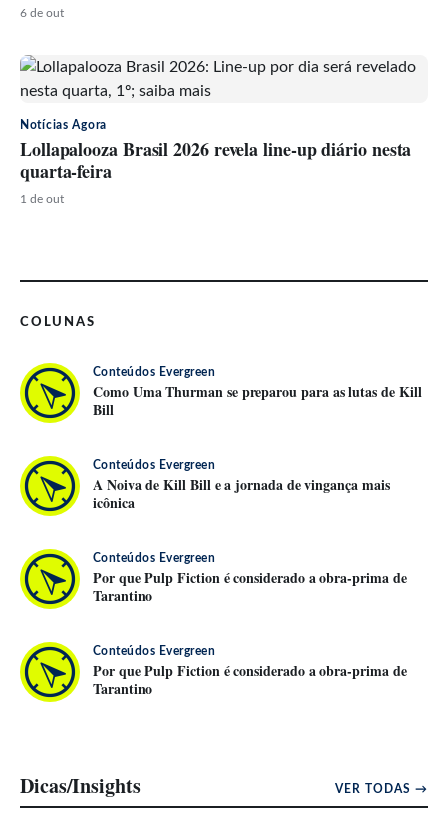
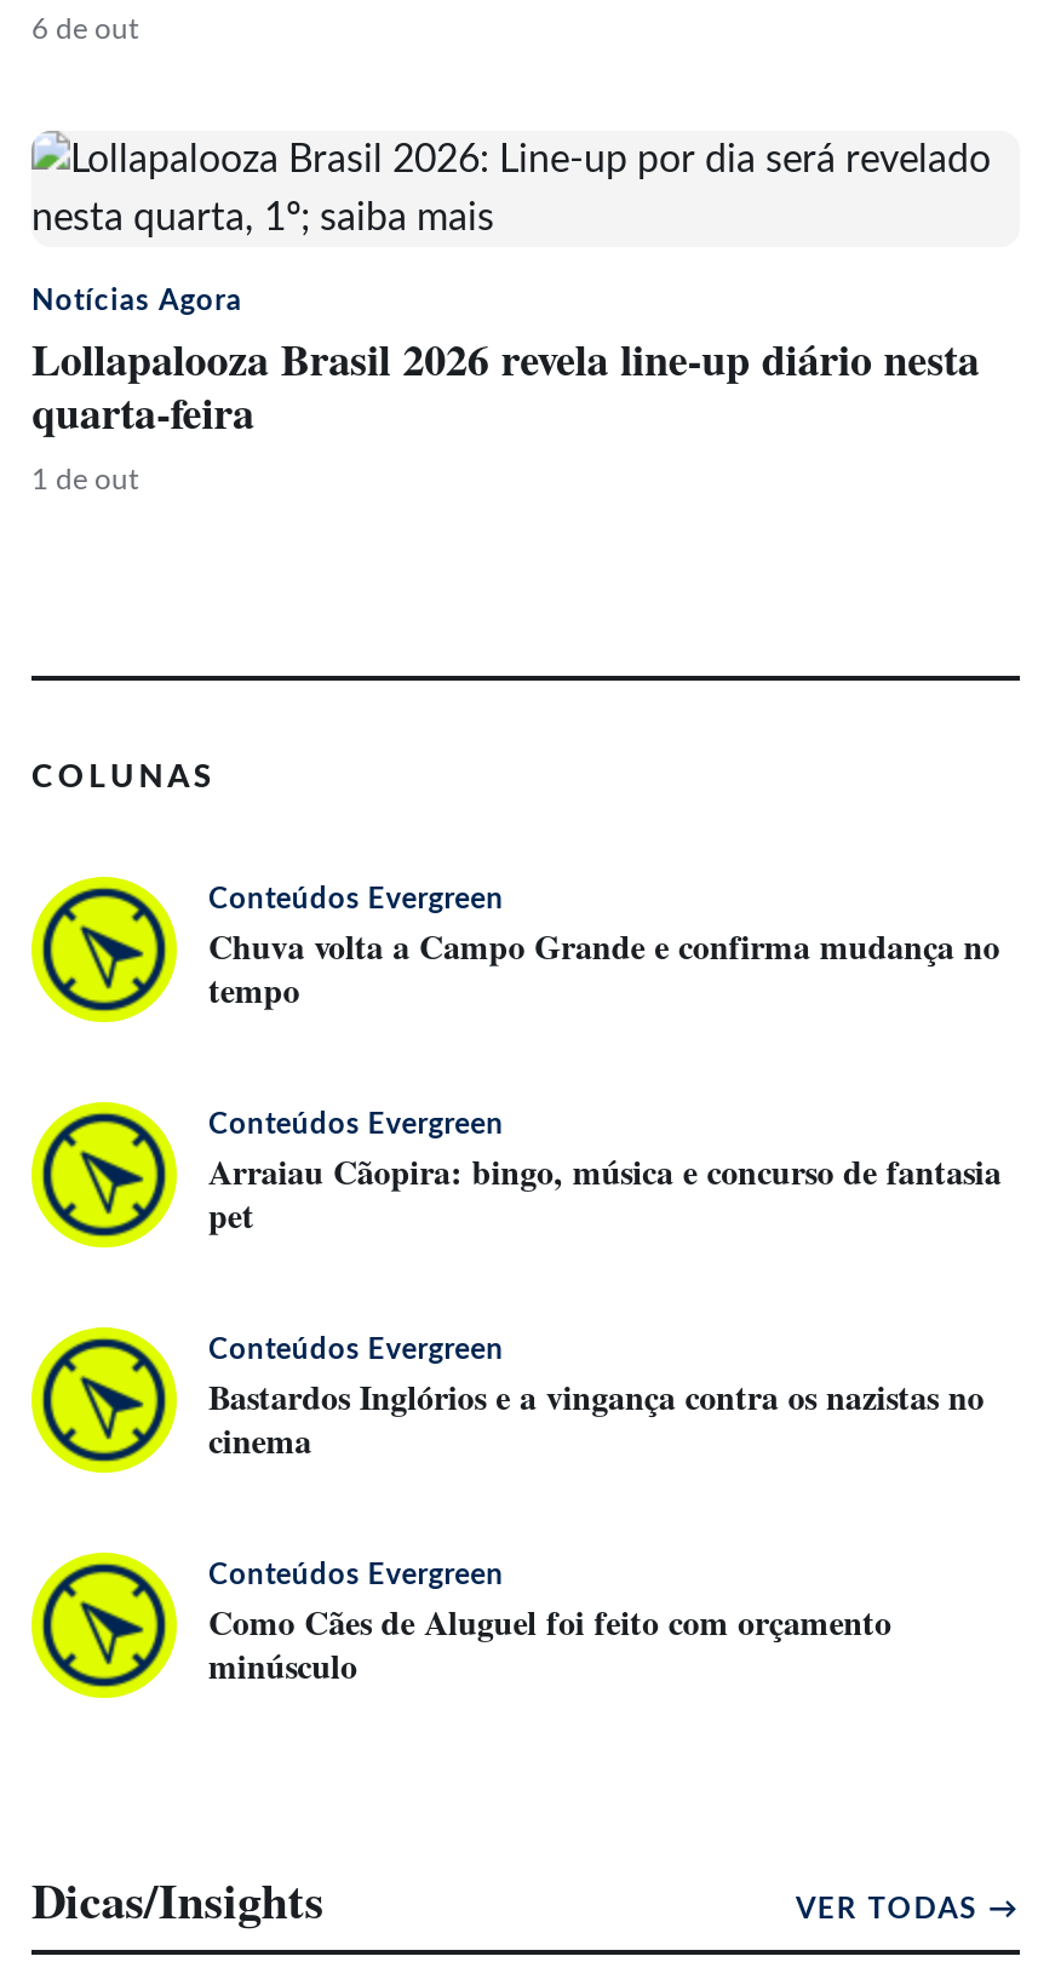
[93,381,421,420] Como Uma Thurman se preparou para as lutas de Kill | Bill -> [208,920,999,1015] Chuva volta a Campo Grande e confirma mudança no | tempo
[93,474,390,513] A Noiva de Kill Bill e a jornada de vingança mais | icônica -> [208,1146,1001,1240] Arraiau Cãopira: bingo, música e concurso de fantasia | pet
[93,567,406,606] Por que Pulp Fiction é considerado a obra-prima de | Tarantino -> [208,1371,984,1465] Bastardos Inglórios e a vingança contra os nazistas no | cinema
[93,660,406,699] Por que Pulp Fiction é considerado a obra-prima de | Tarantino -> [208,1596,891,1691] Como Cães de Aluguel foi feito com orçamento | minúsculo

